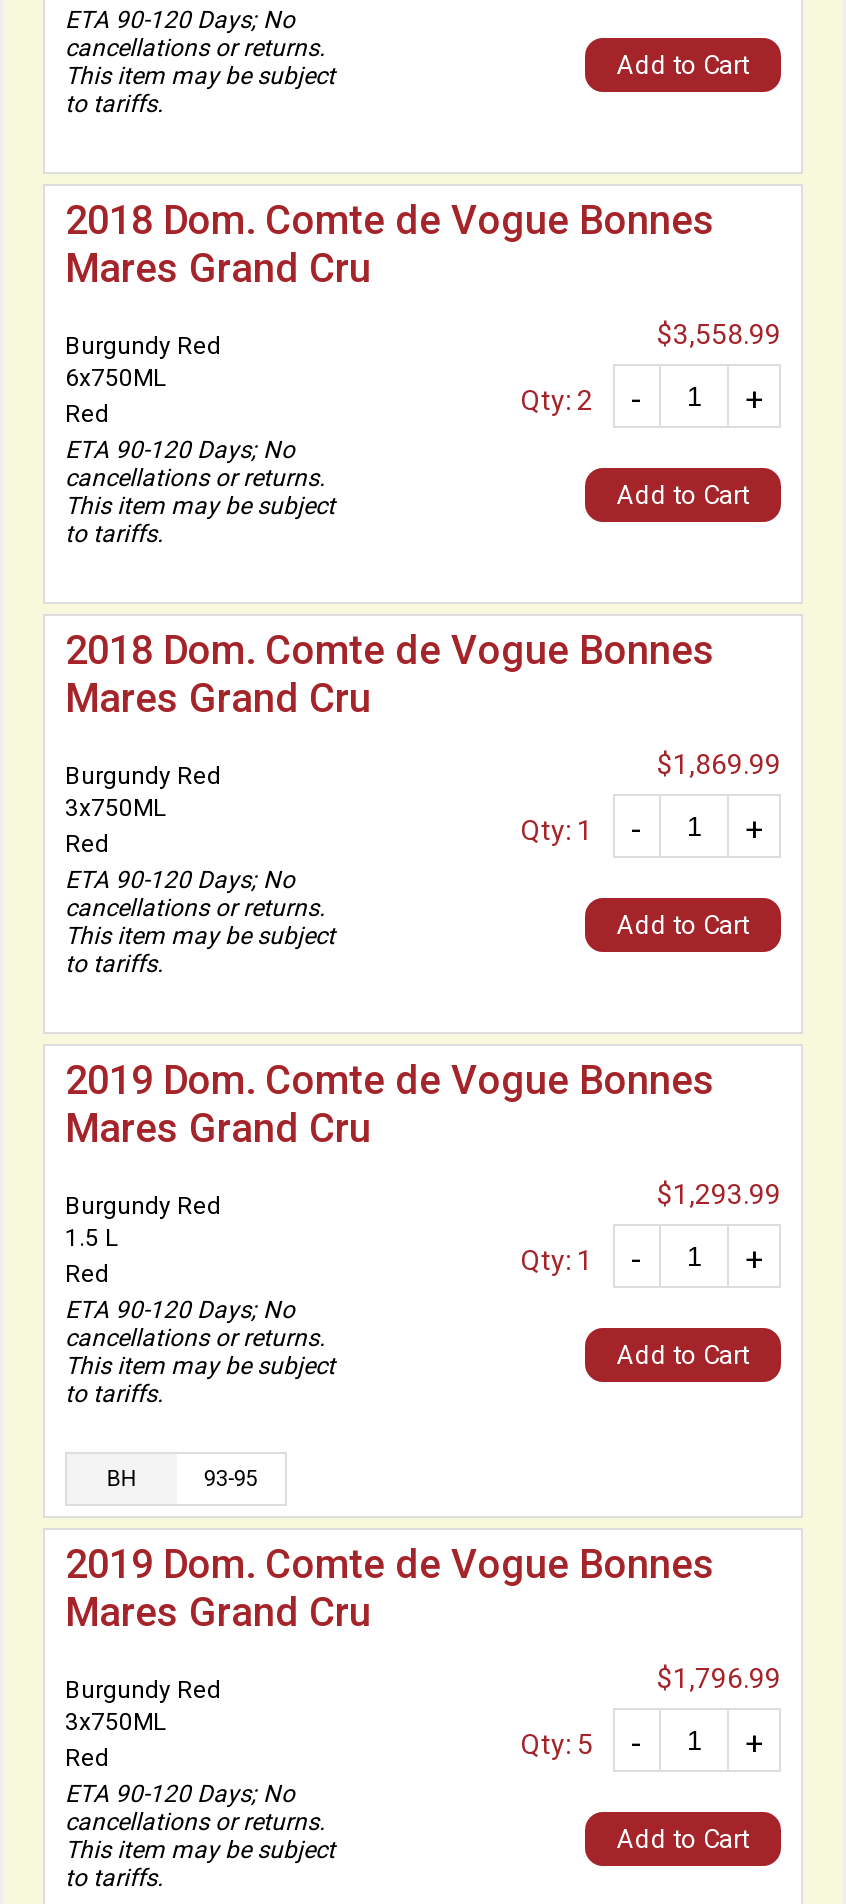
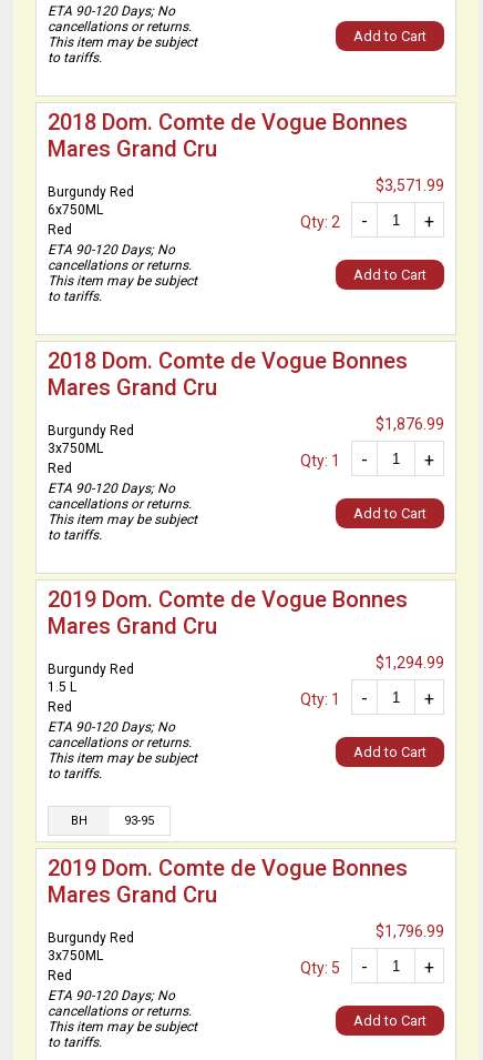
[657,318,781,350] $3,558.99 -> [376,177,444,194] $3,571.99
[657,748,781,780] $1,869.99 -> [376,415,444,433] $1,876.99
[657,1178,781,1210] $1,293.99 -> [376,654,444,672] $1,294.99

